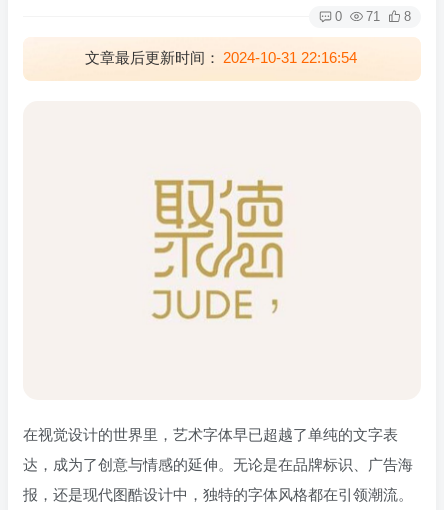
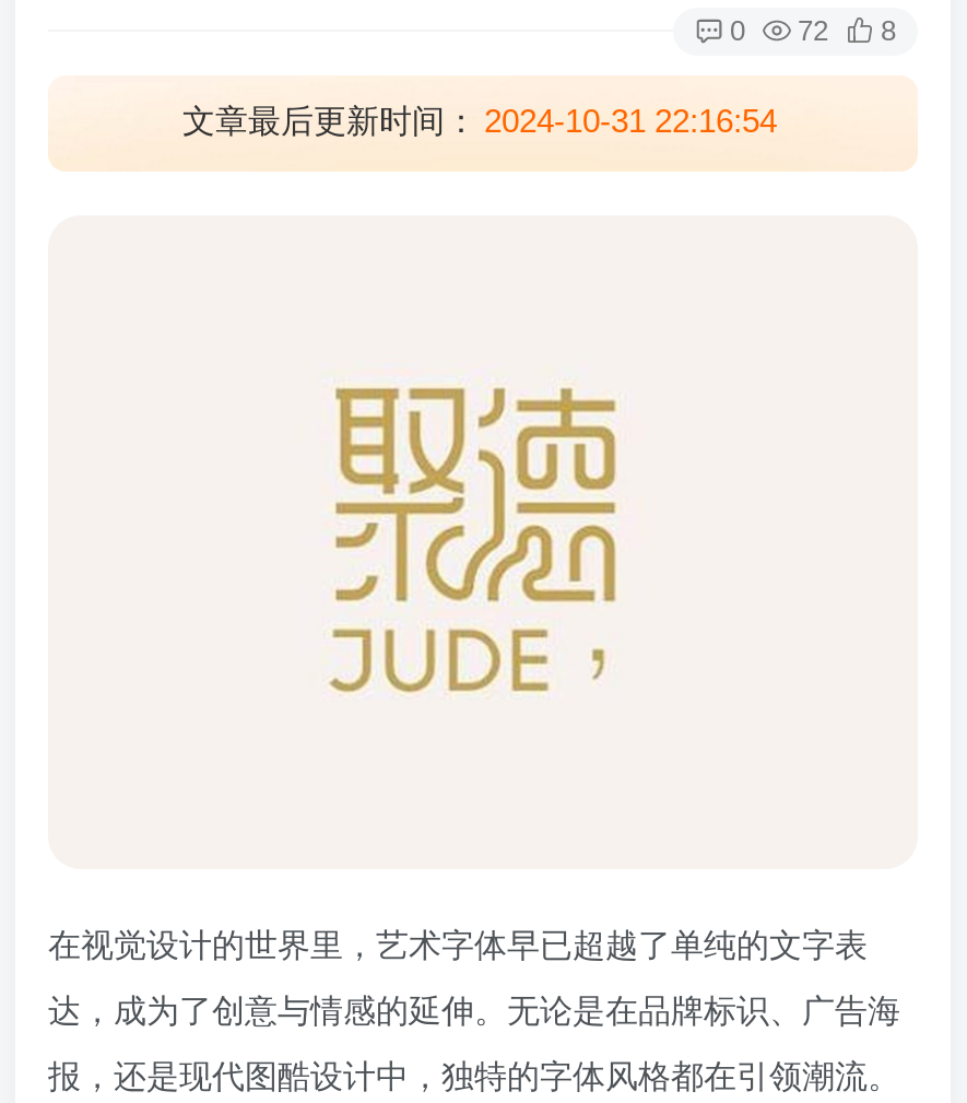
[335,9,411,24] 0 71 8 -> [730,14,896,47] 0 72 8

